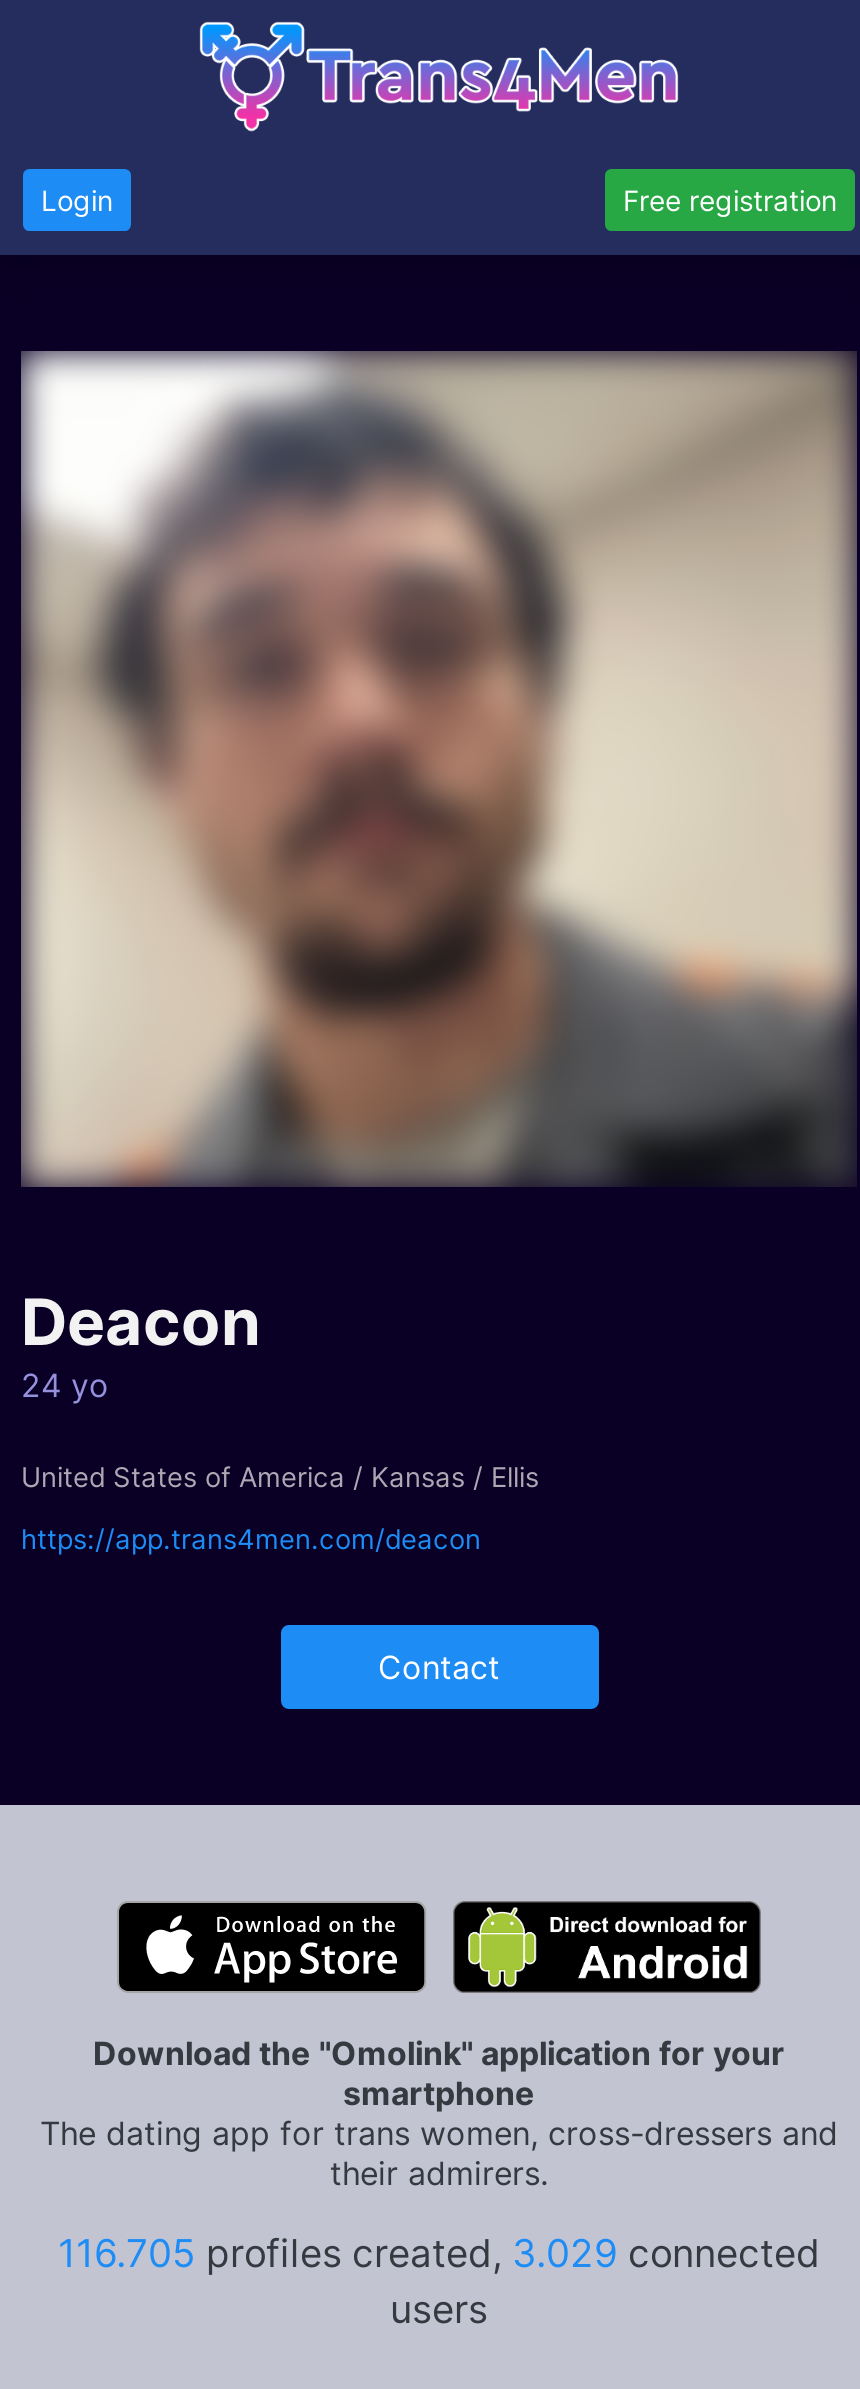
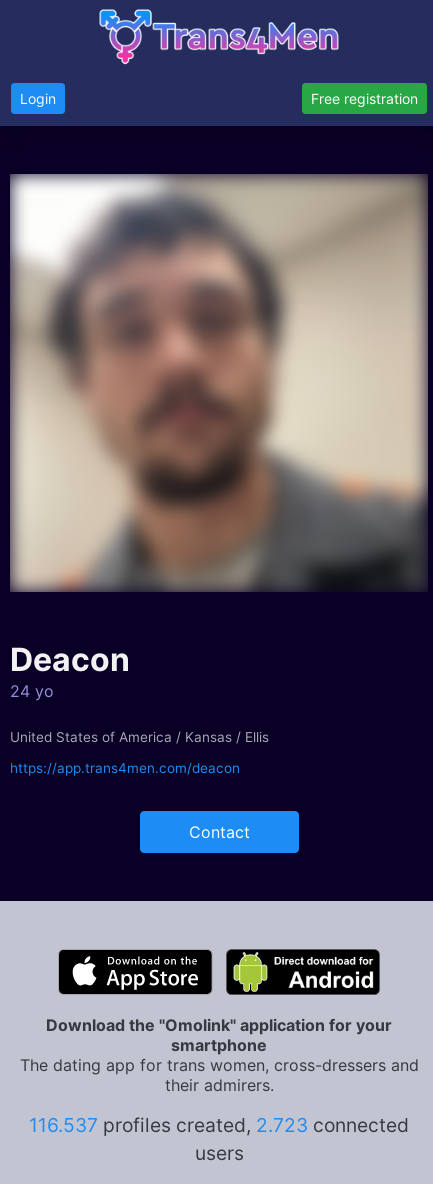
[58,2229,820,2277] 116.705 profiles created, 3.029 connected -> [29,1113,409,1137] 116.537 profiles created, 2.723 connected

